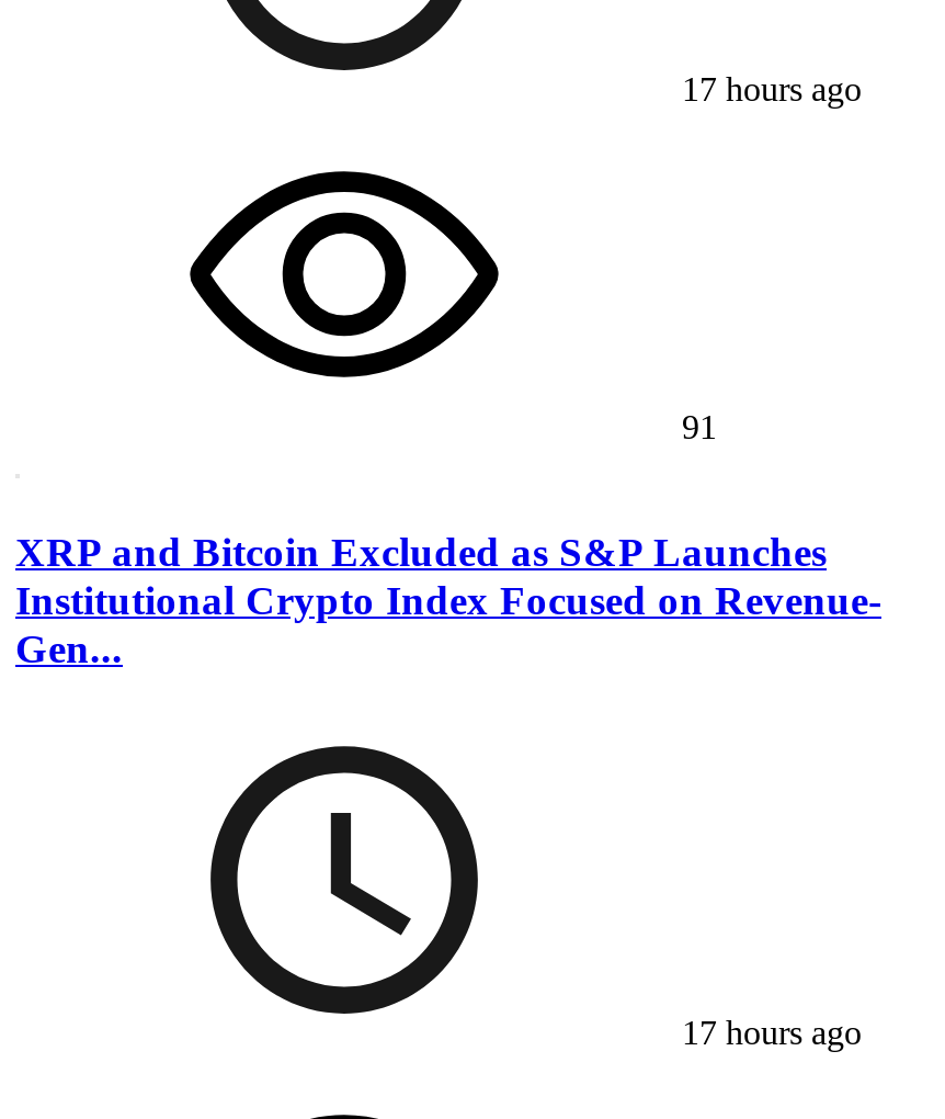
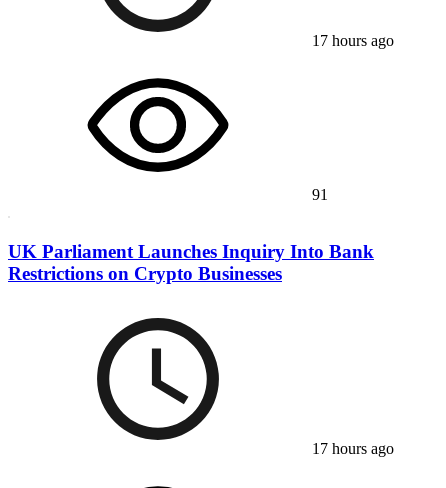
[15,529,881,672] XRP and Bitcoin Excluded as S&P Launches | Institutional Crypto Index Focused on Revenue- | Gen... -> [8,241,374,284] UK Parliament Launches Inquiry Into Bank | Restrictions on Crypto Businesses

